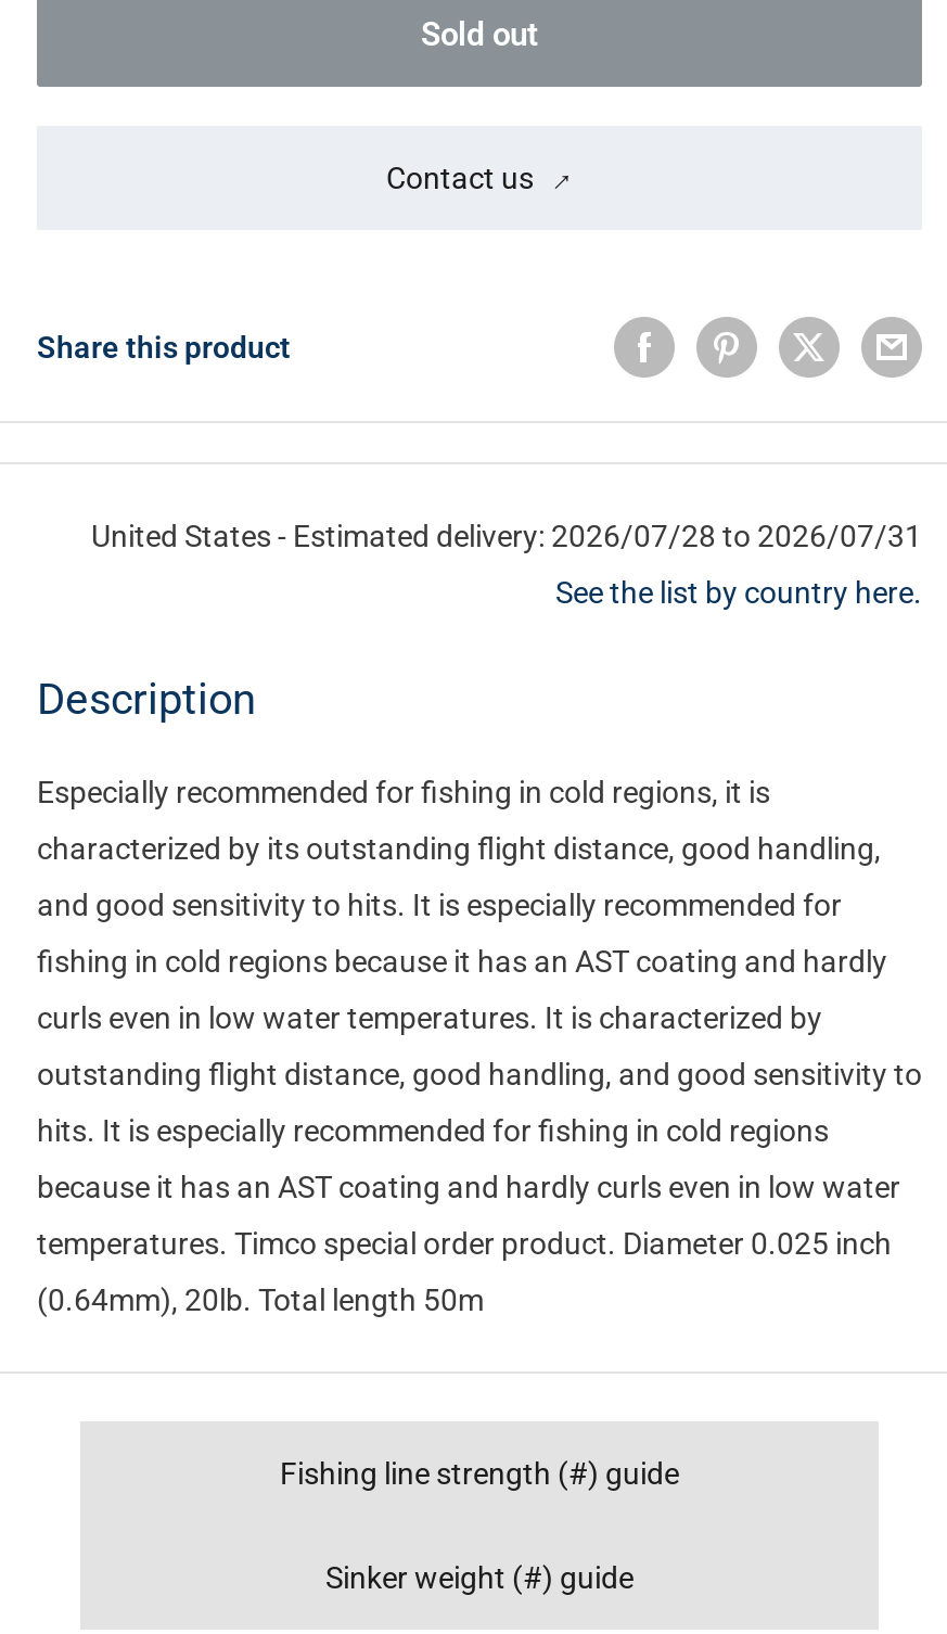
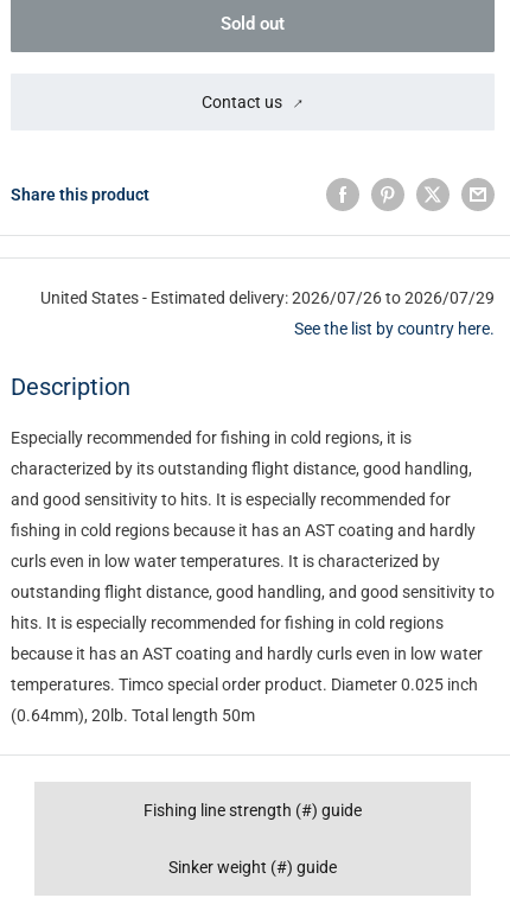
[91,519,922,554] United States - Estimated delivery: 2026/07/28 to 2026/07/31 -> [40,289,495,308] United States - Estimated delivery: 2026/07/26 to 2026/07/29

